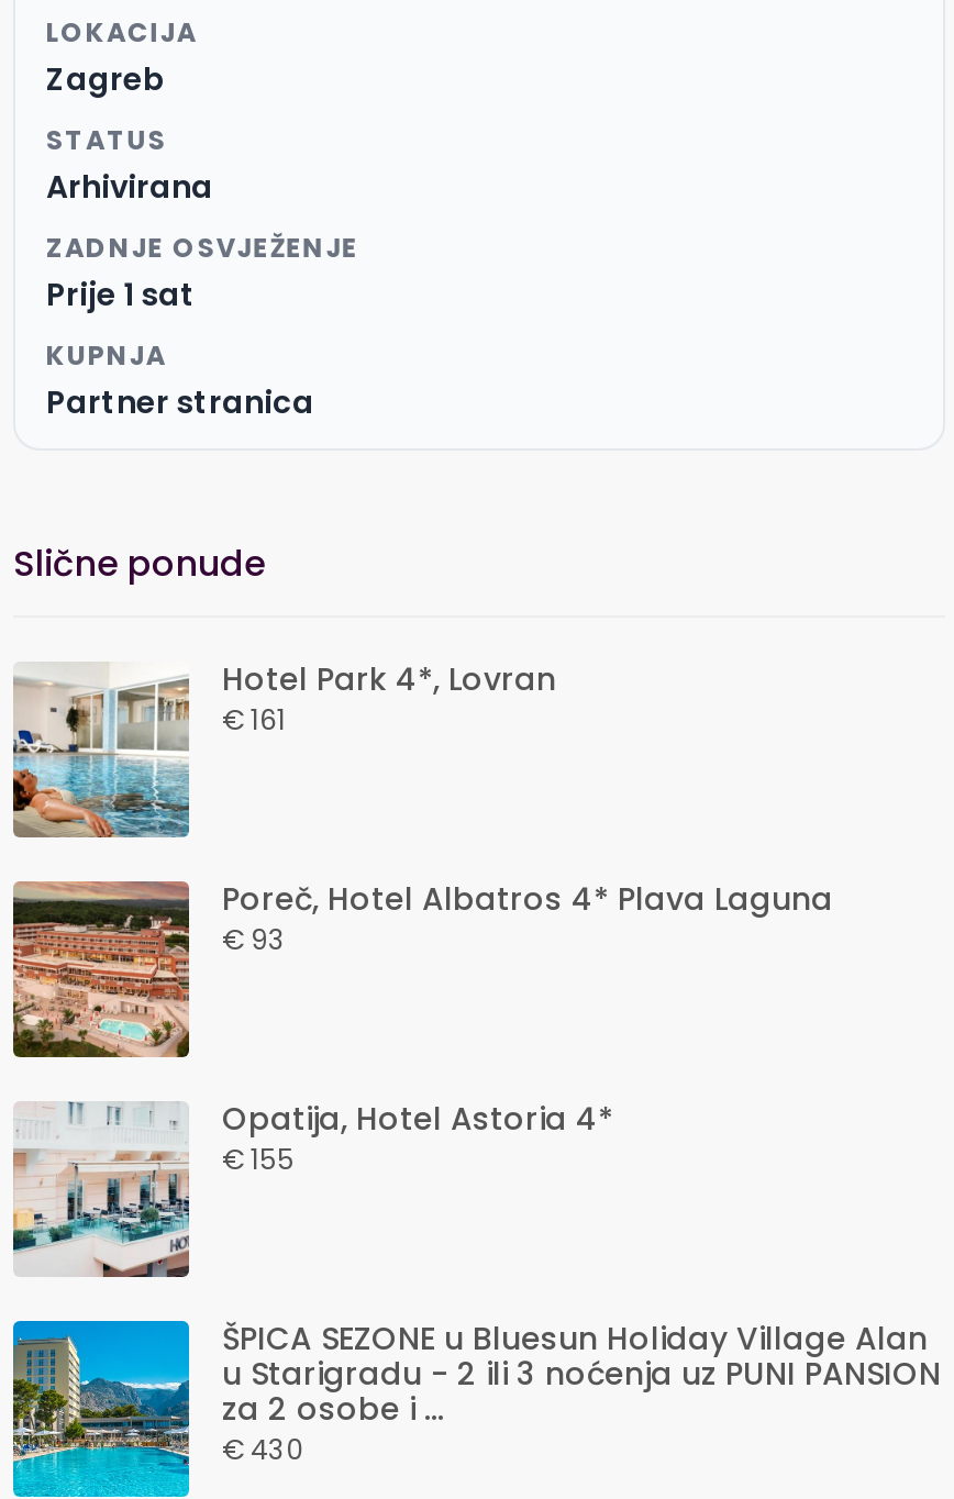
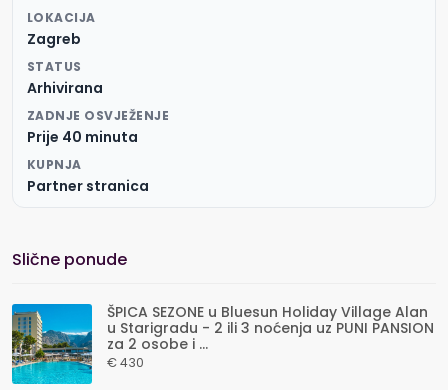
[46,273,196,317] Prije 1 sat -> [27,127,138,147] Prije 40 minuta
[11,657,556,840] [image] | Hotel Park 4*, Lovran | € 161 -> none
[11,877,833,1059] [image] | Poreč, Hotel Albatros 4* Plava Laguna | € 93 -> none
[11,1097,613,1279] [image] | Opatija, Hotel Astoria 4* | € 155 -> none

